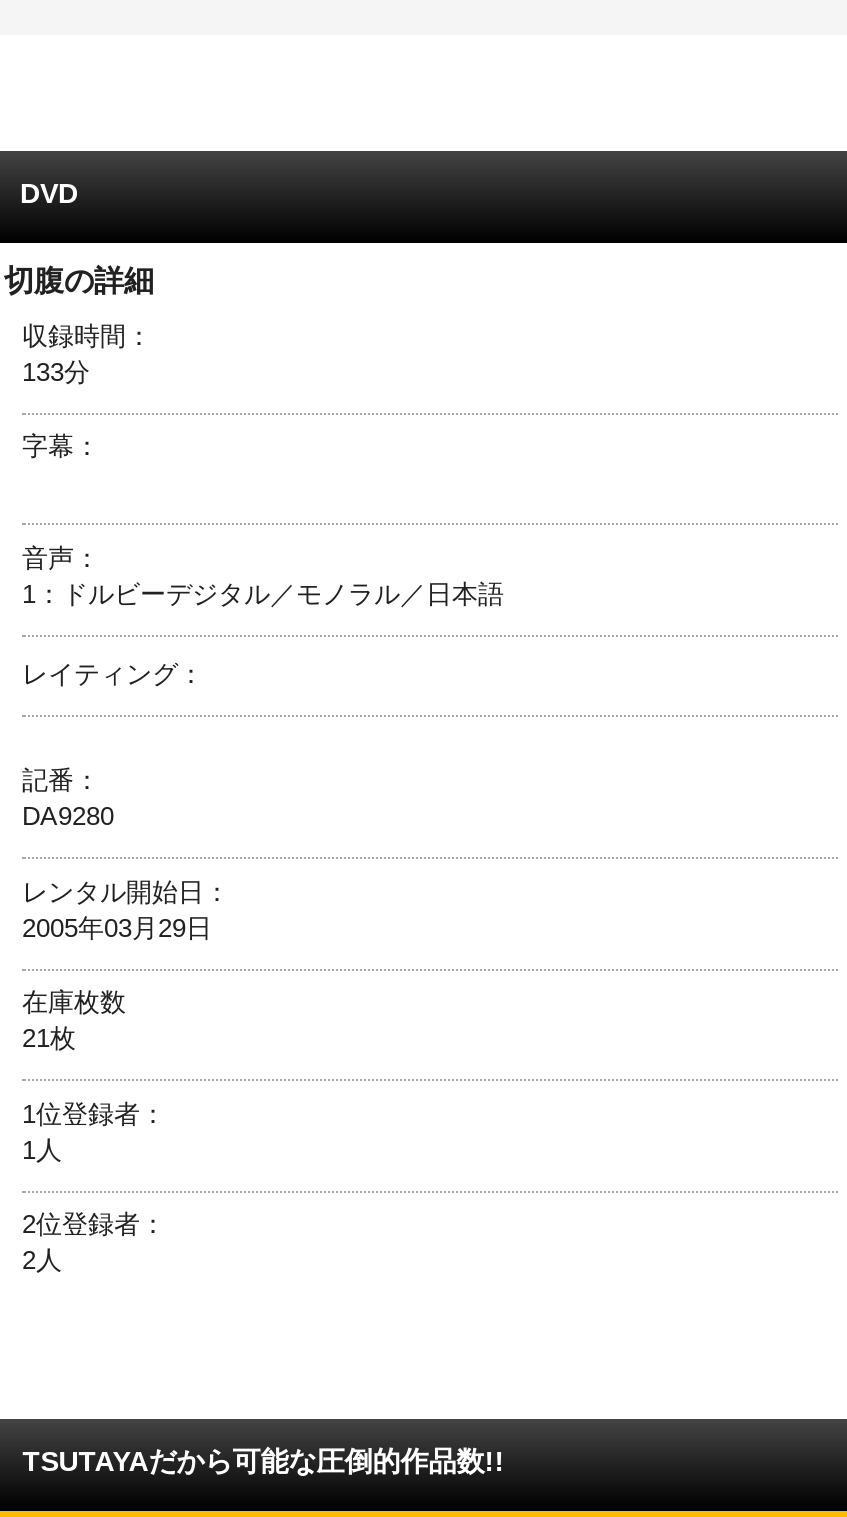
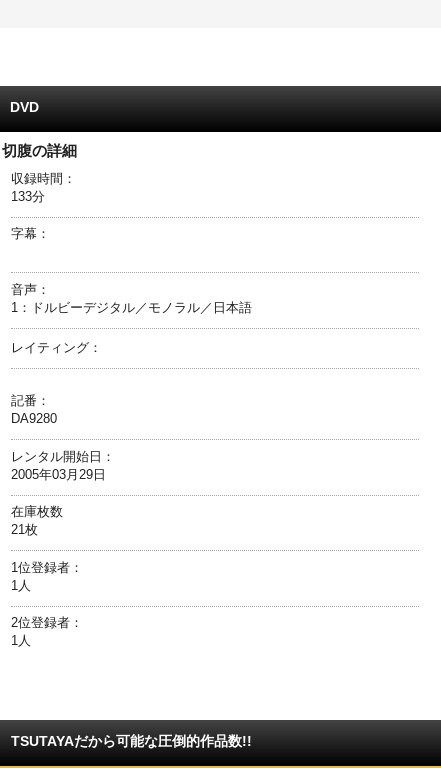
[22,1245,62,1275] 2人 -> [11,633,31,648] 1人

